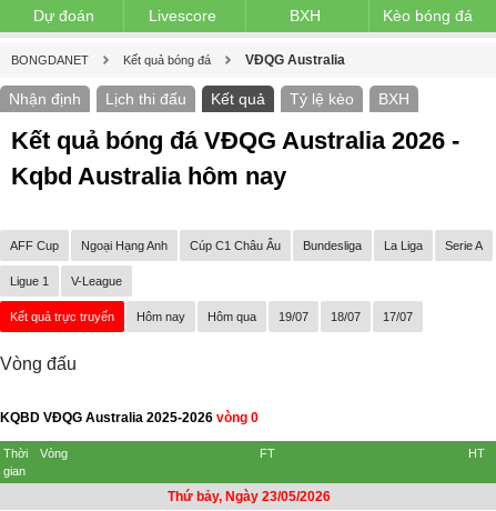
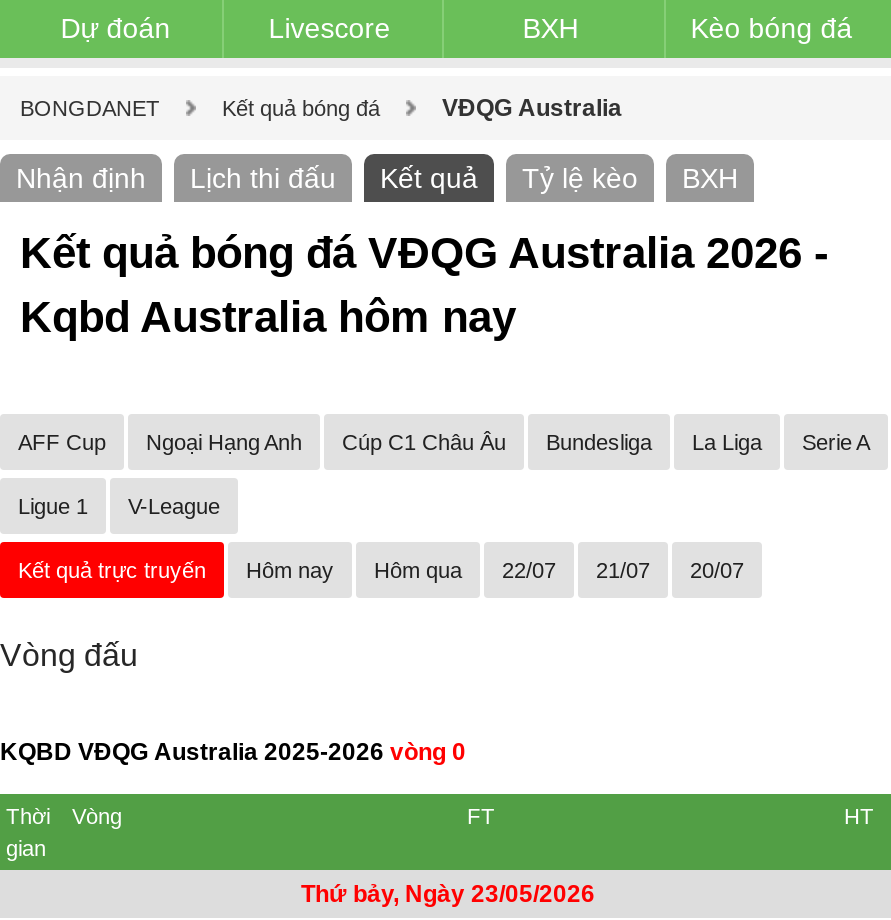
[279,310,308,323] 19/07 -> [502,558,556,582] 22/07
[331,310,361,323] 18/07 -> [596,558,650,582] 21/07
[383,310,413,323] 17/07 -> [690,558,744,582] 20/07

